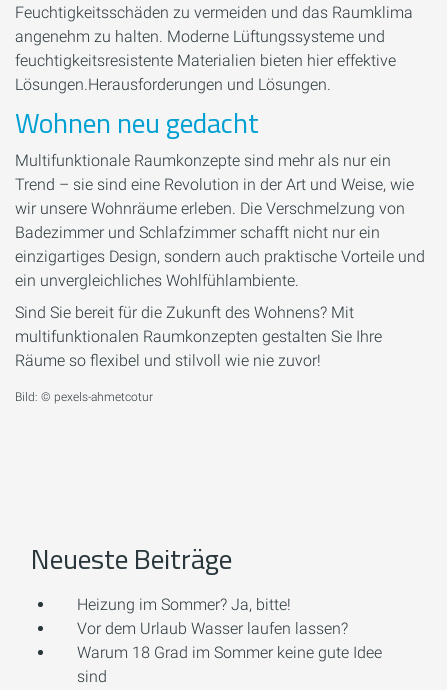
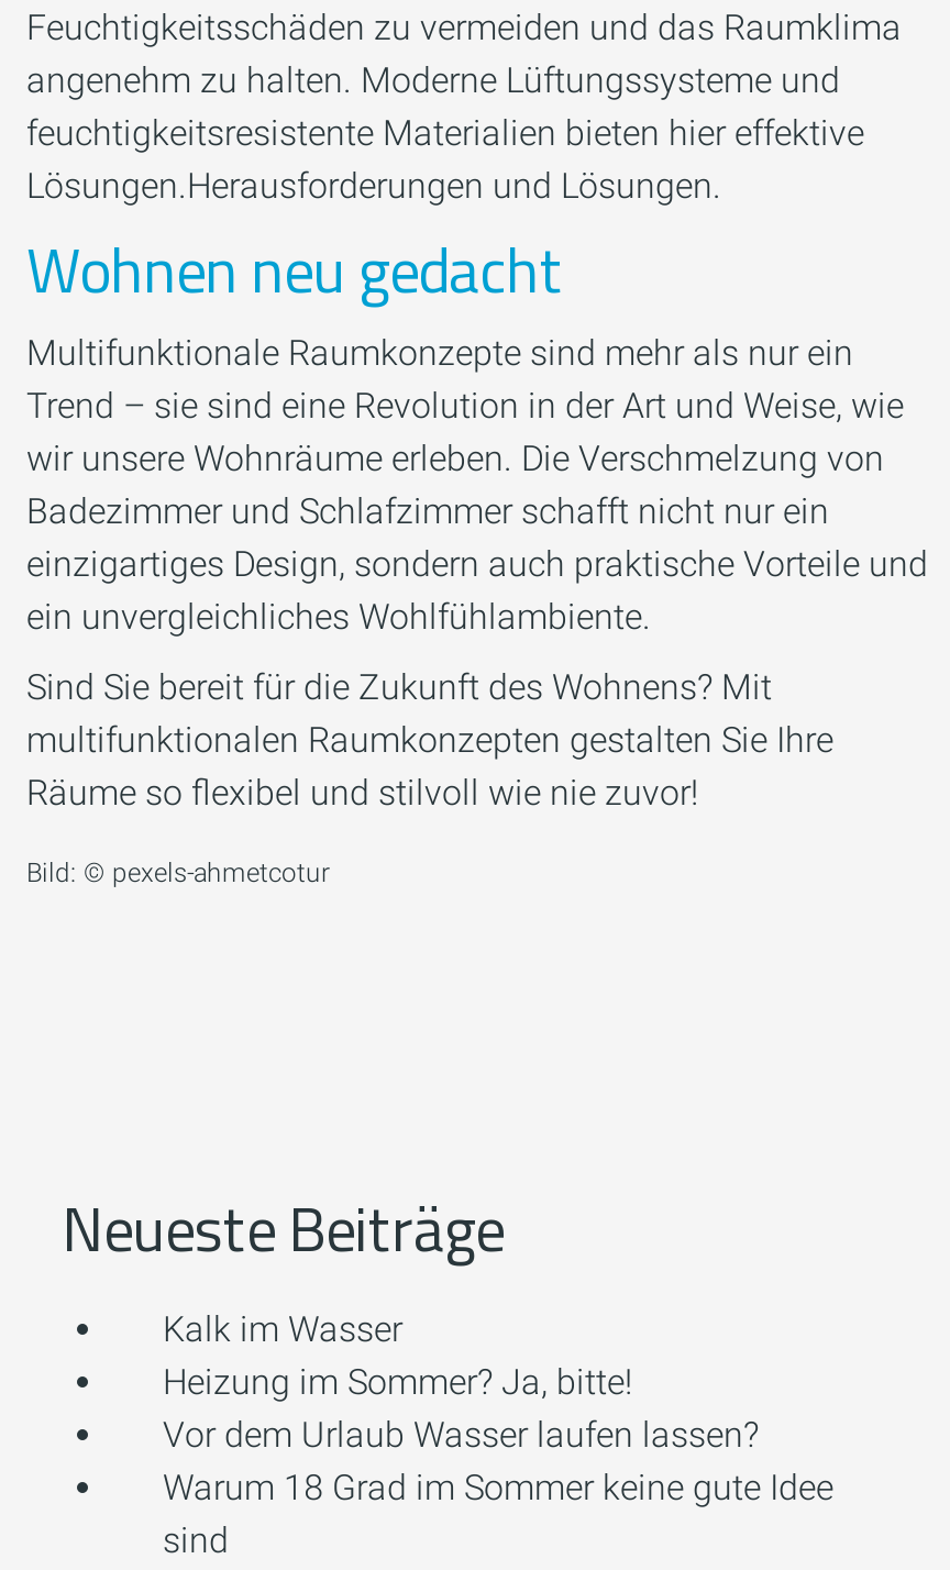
none -> [163,1309,402,1351] Kalk im Wasser

